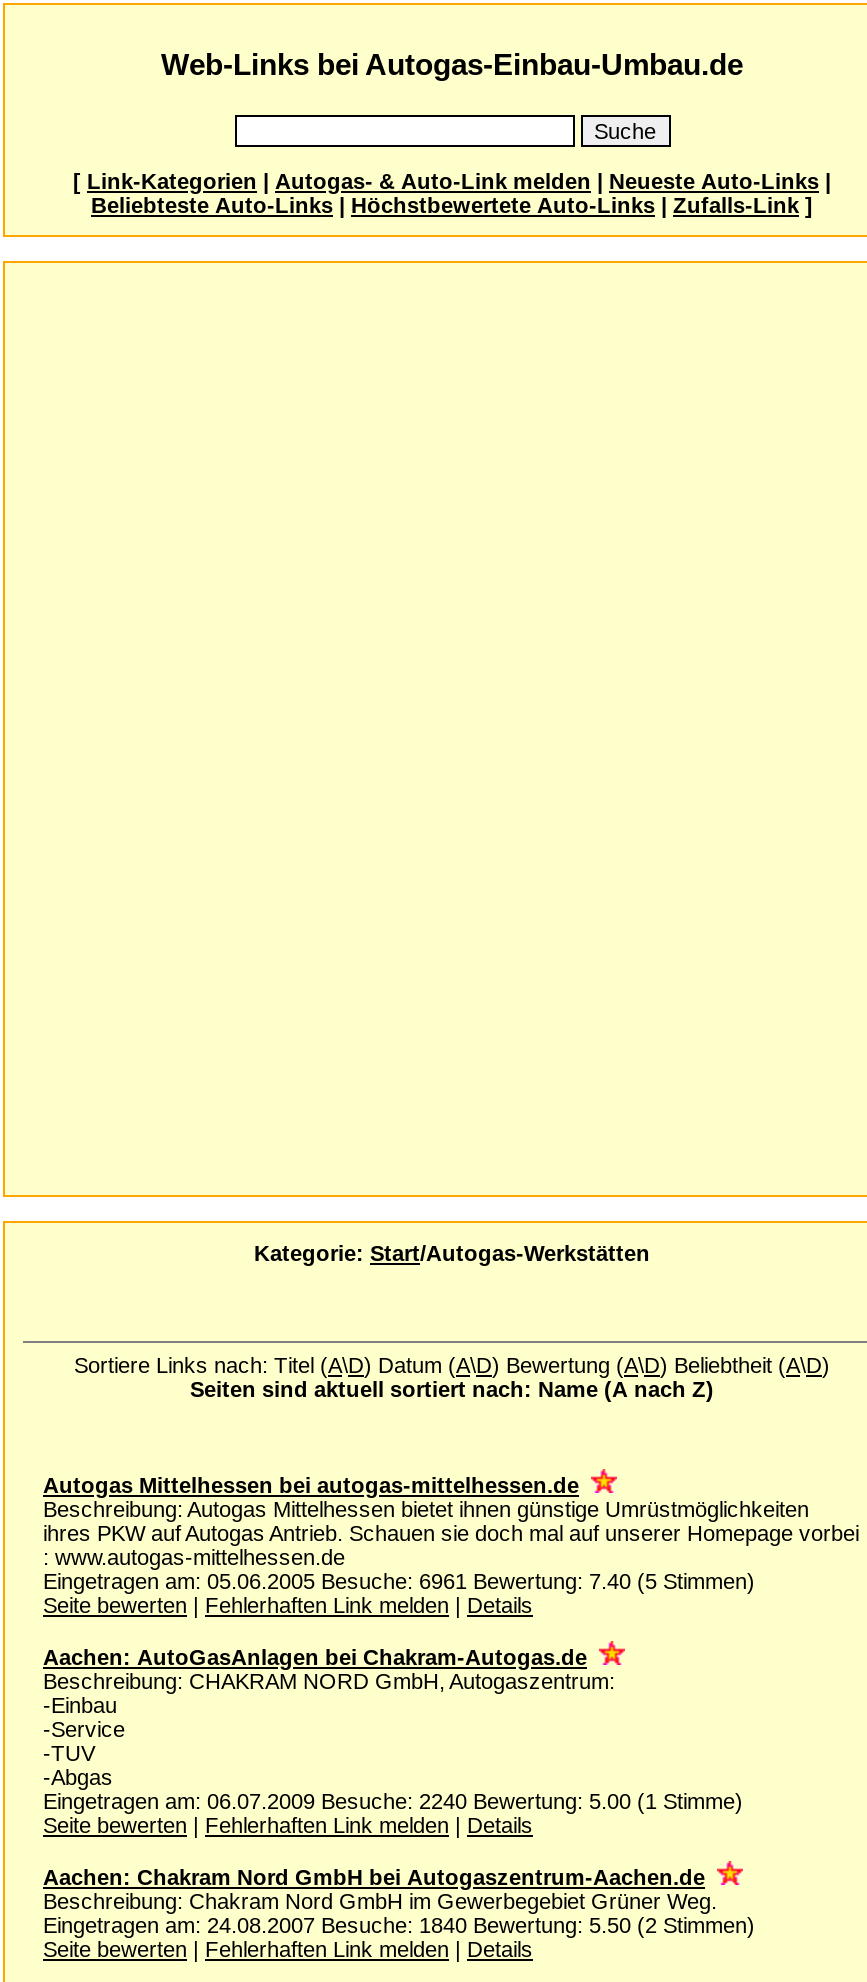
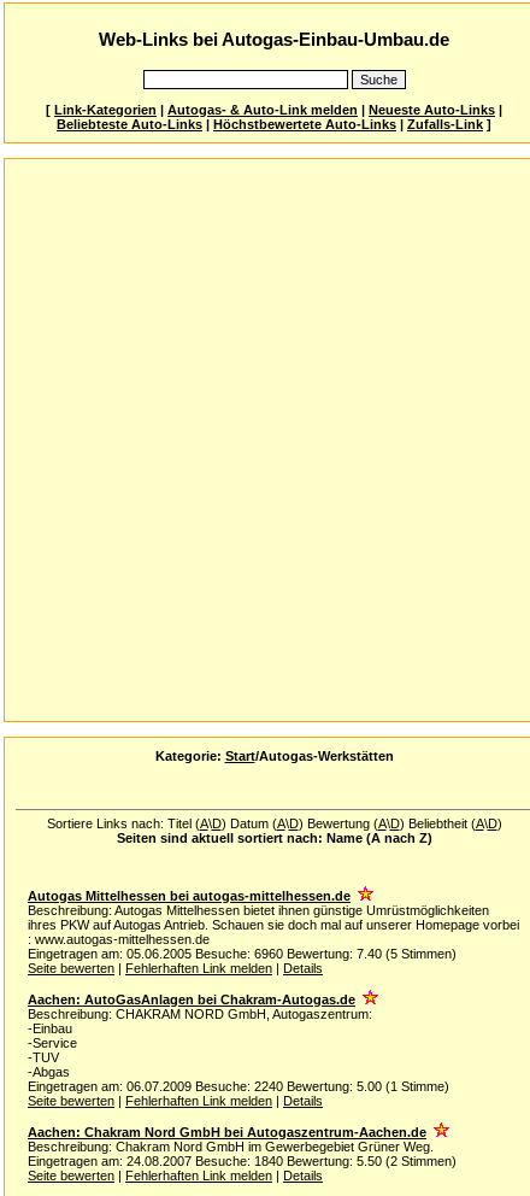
[43,1569,755,1593] Eingetragen am: 05.06.2005 Besuche: 6961 Bewertung: 7.40 (5 Stimmen) -> [28,946,457,961] Eingetragen am: 05.06.2005 Besuche: 6960 Bewertung: 7.40 (5 Stimmen)

